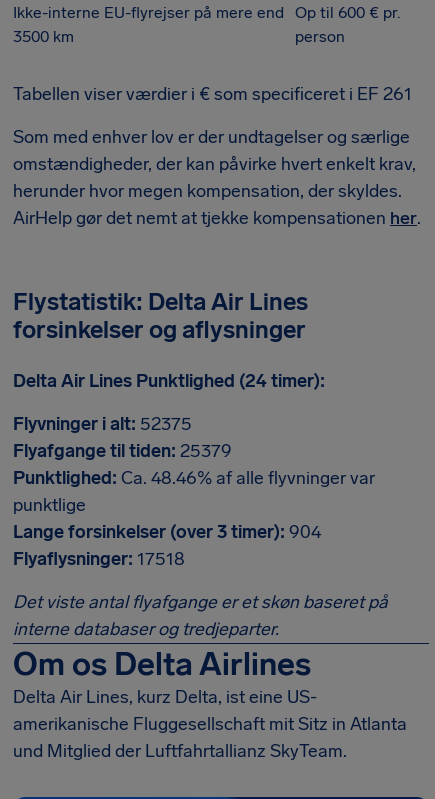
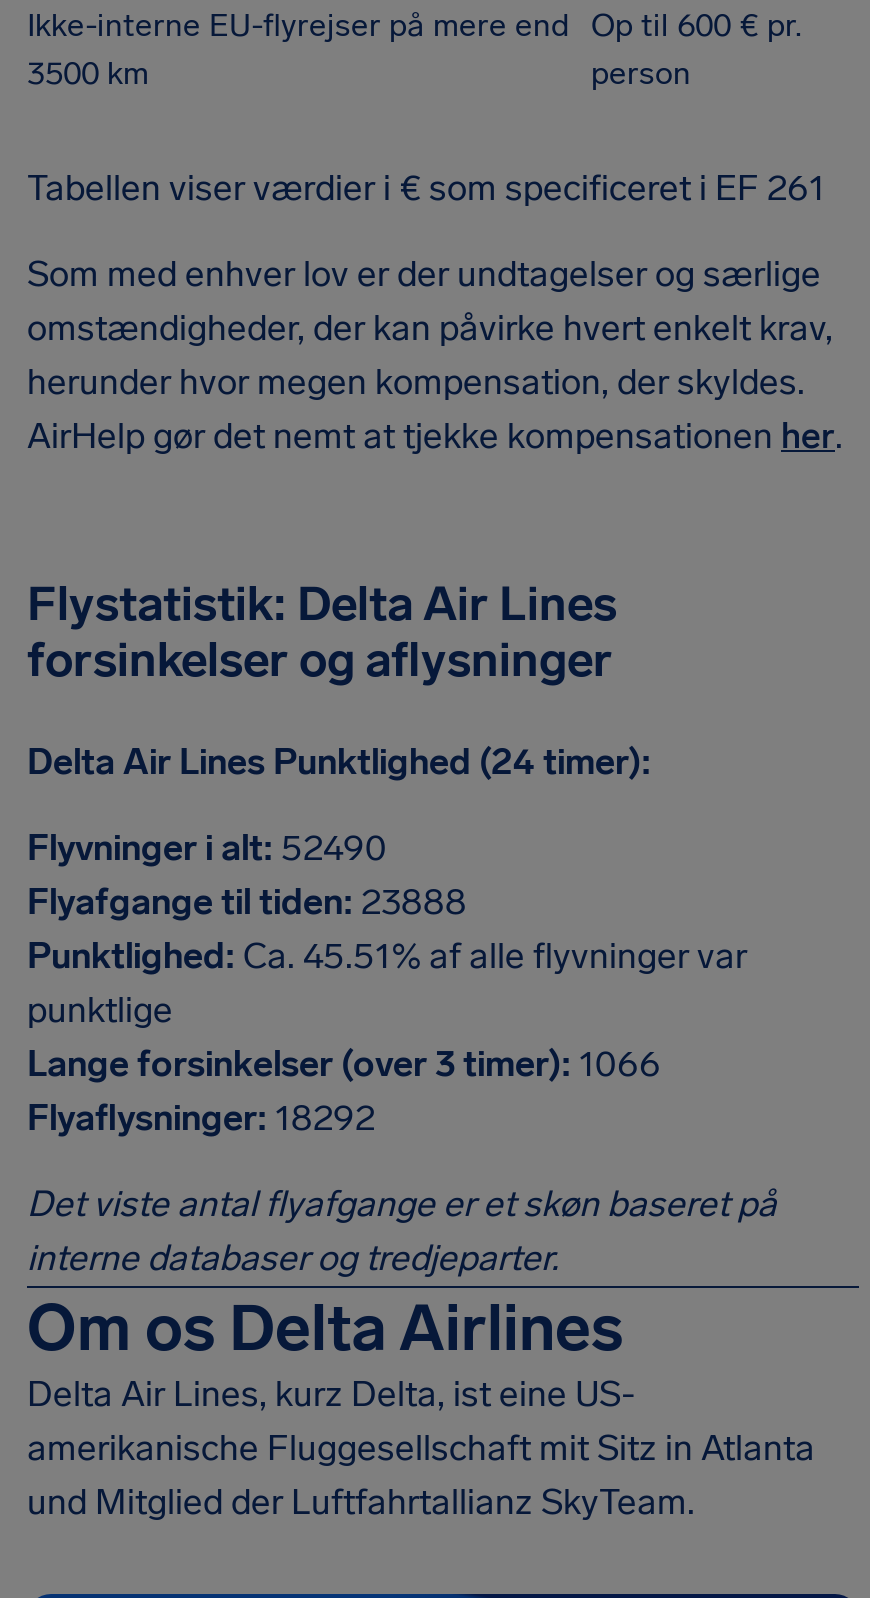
[13,413,192,435] Flyvninger i alt: 52375 -> [27,826,387,870] Flyvninger i alt: 52490
[13,440,232,462] Flyafgange til tiden: 25379 -> [27,880,467,924] Flyafgange til tiden: 23888
[13,467,375,489] Punktlighed: Ca. 48.46% af alle flyvninger var -> [27,934,747,978] Punktlighed: Ca. 45.51% af alle flyvninger var
[13,521,321,543] Lange forsinkelser (over 3 timer): 904 -> [27,1042,661,1086] Lange forsinkelser (over 3 timer): 1066
[13,548,185,570] Flyaflysninger: 17518 -> [27,1096,375,1140] Flyaflysninger: 18292

